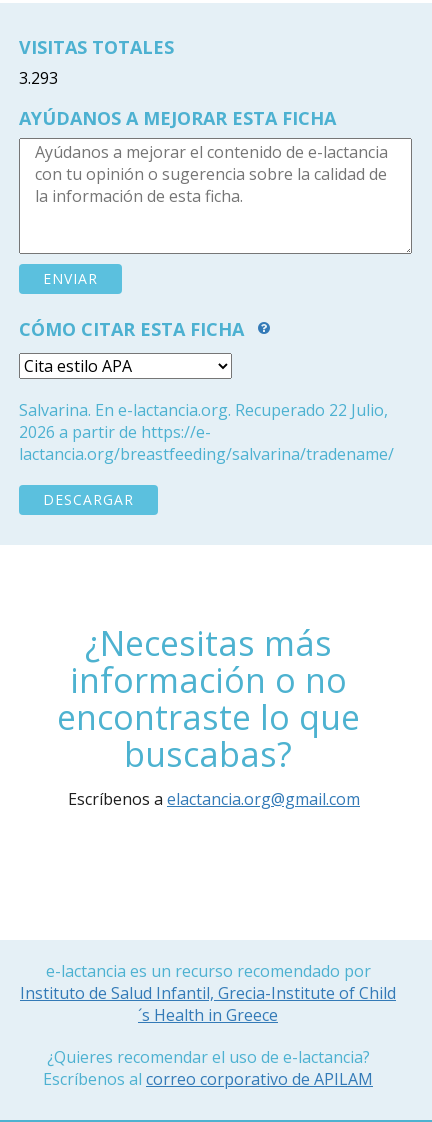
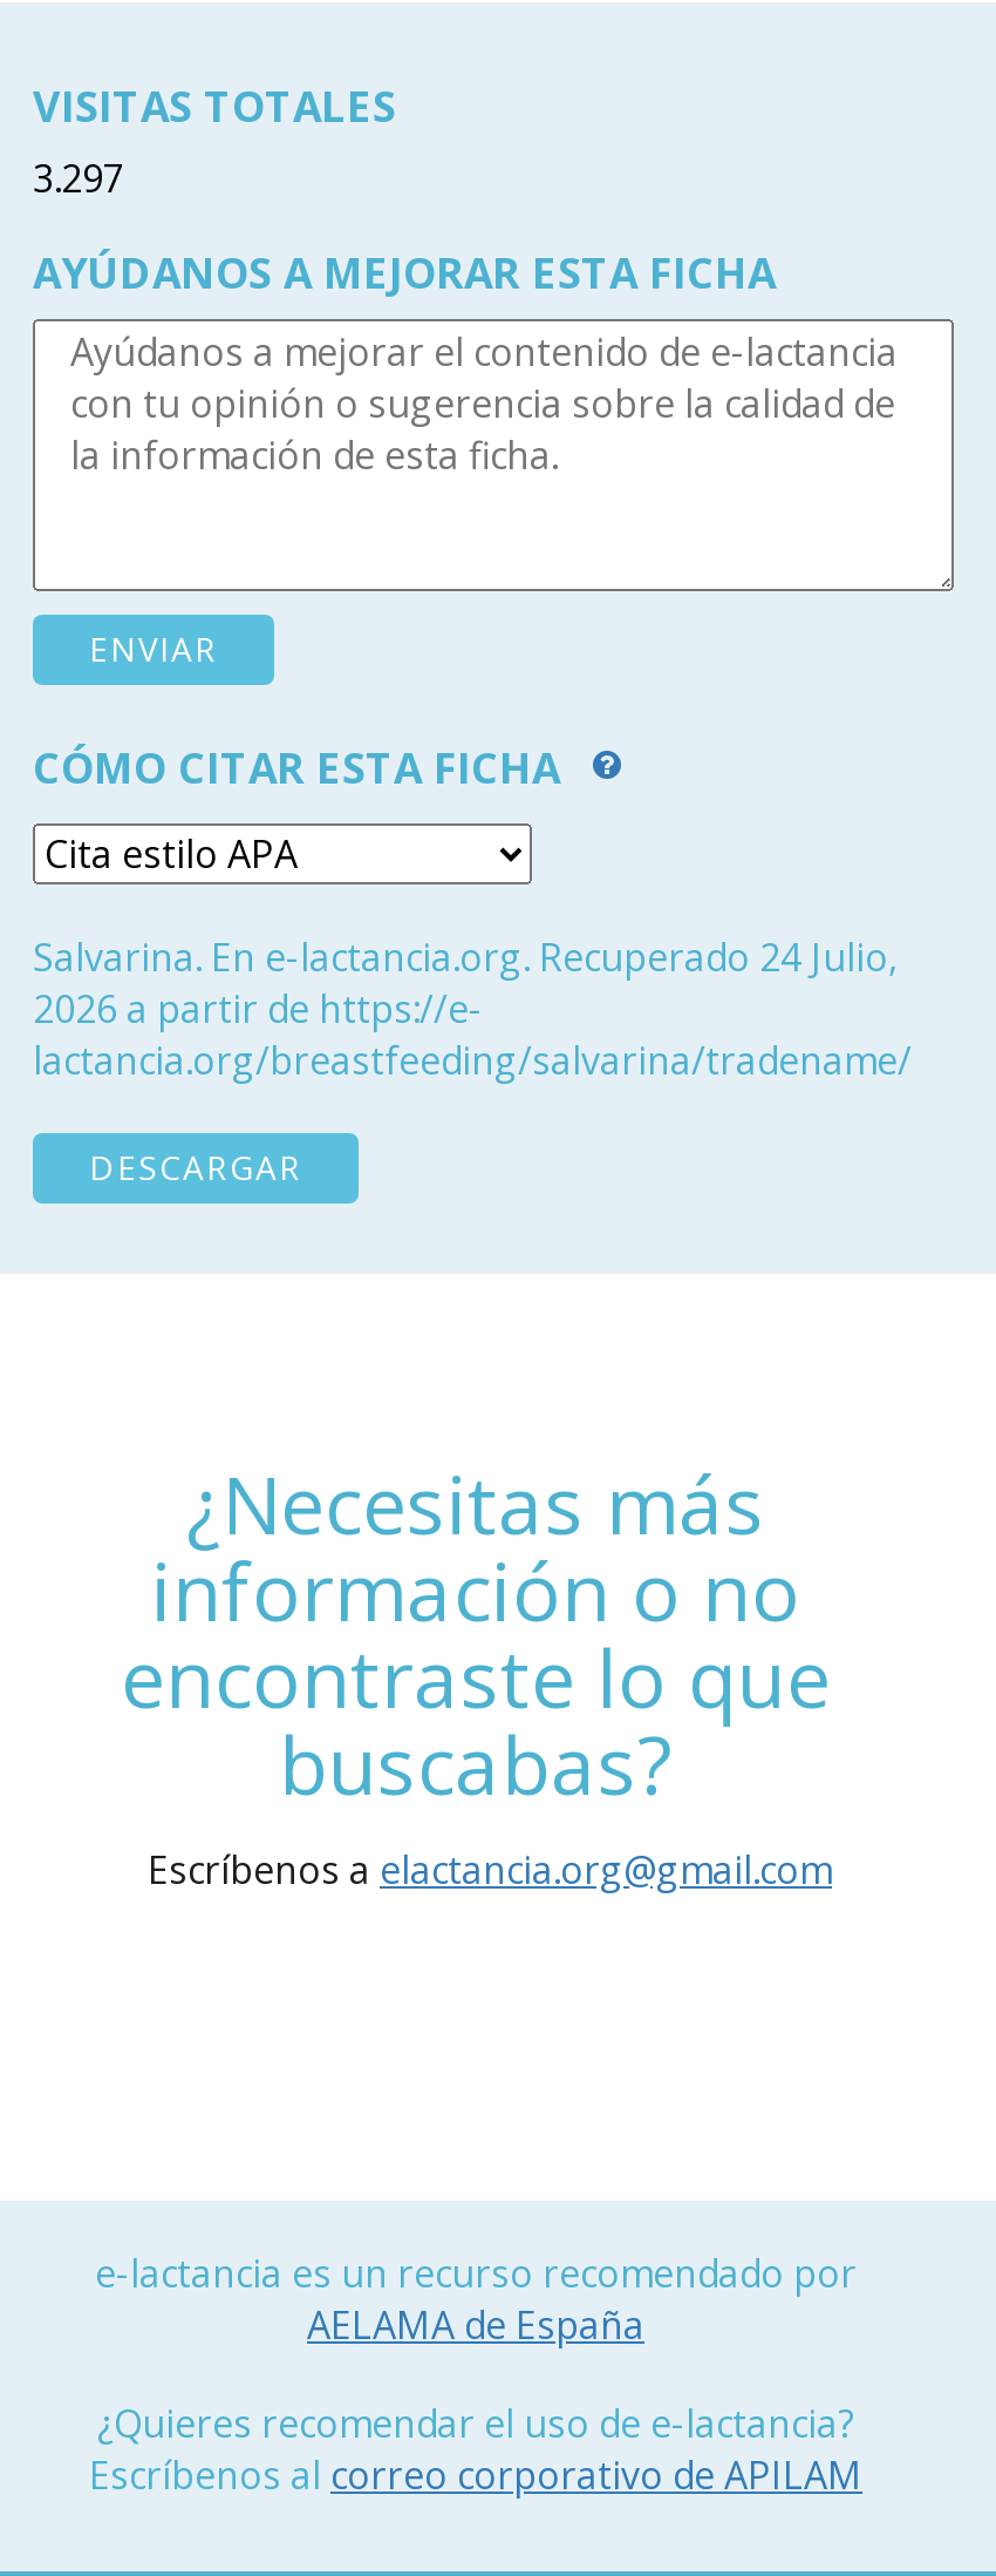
[19,67,58,89] 3.293 -> [33,152,124,204] 3.297
[19,399,388,421] Salvarina. En e-lactancia.org. Recuperado 22 Julio, -> [33,931,898,983] Salvarina. En e-lactancia.org. Recuperado 24 Julio,
[20,982,396,1026] Instituto de Salud Infantil, Grecia-Institute of Child | ´s Health in Greece -> [307,2299,644,2351] AELAMA de España

